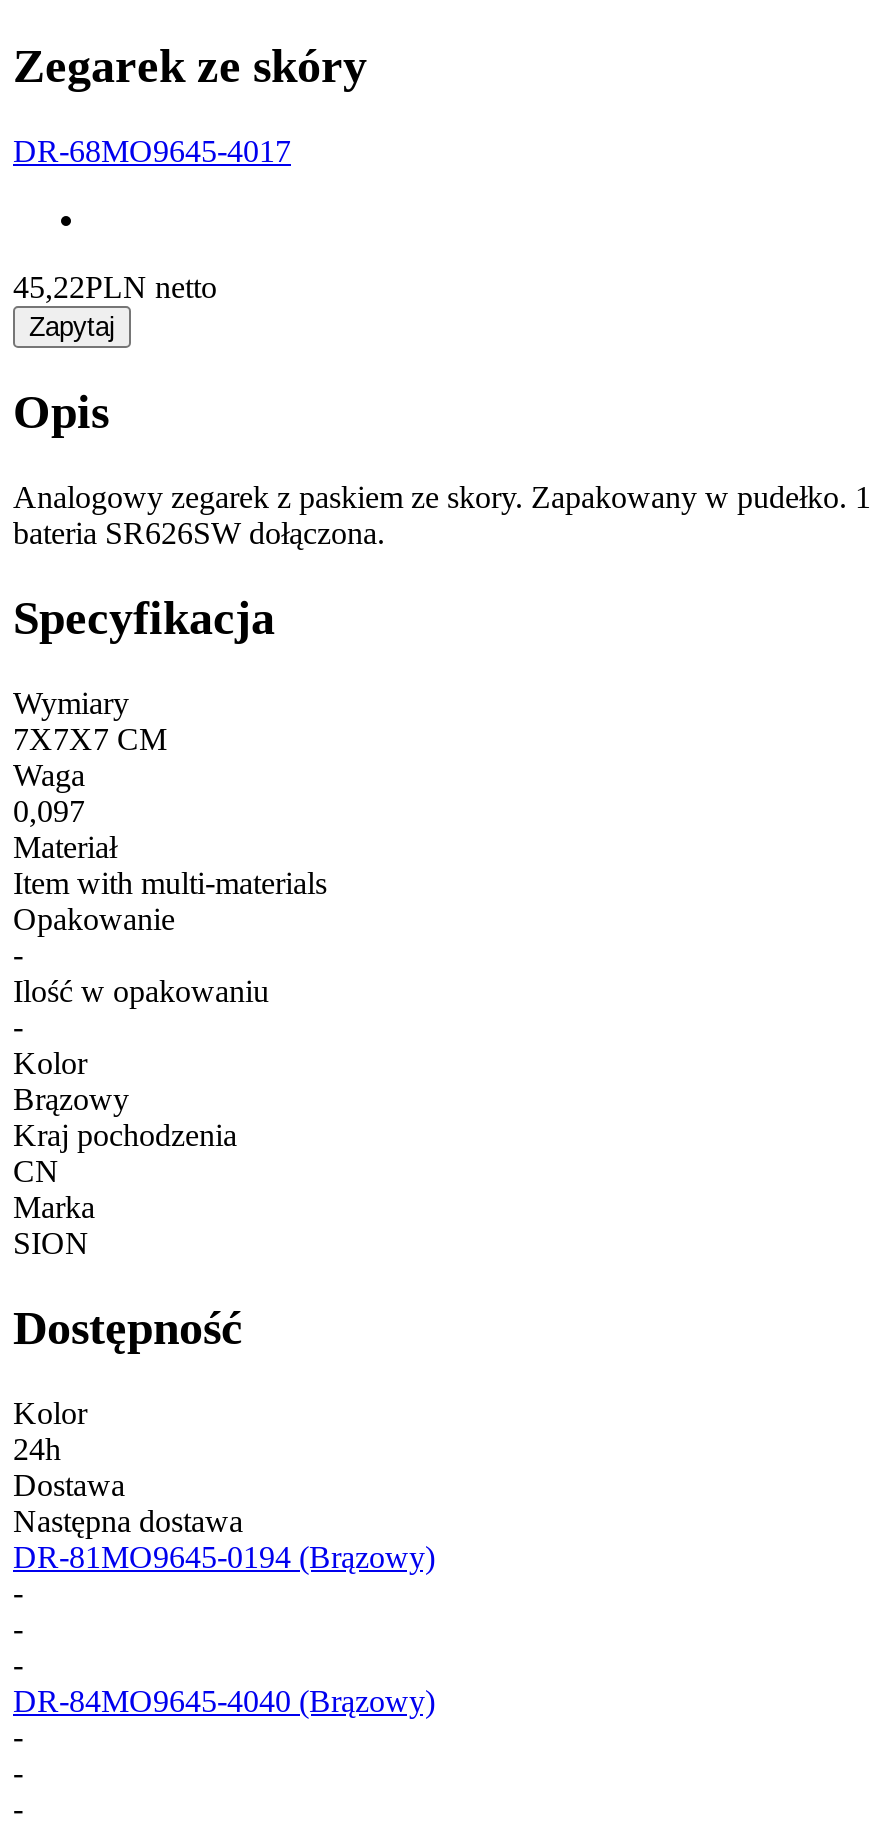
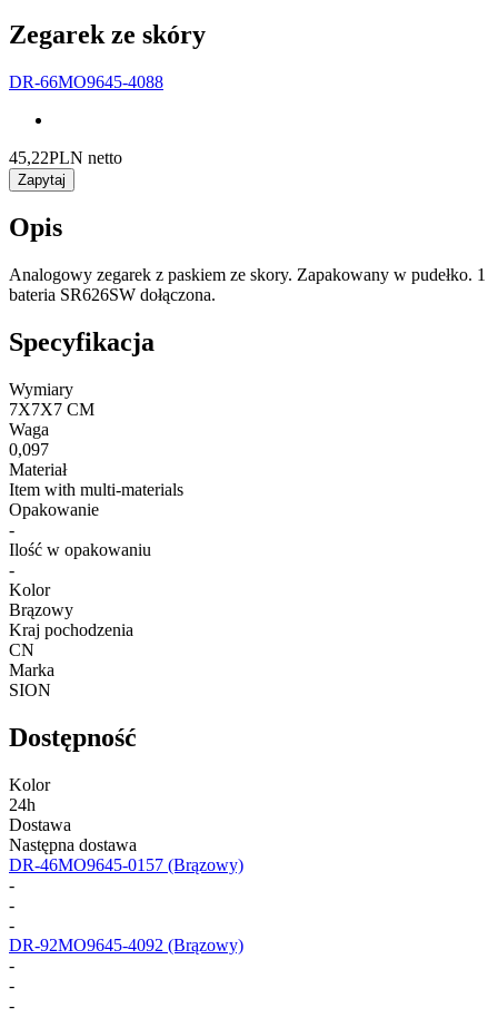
[13,133,291,167] DR-68MO9645-4017 -> [9,72,163,91] DR-66MO9645-4088
[13,1540,435,1574] DR-81MO9645-0194 (Brązowy) -> [9,855,243,874] DR-46MO9645-0157 (Brązowy)
[13,1684,435,1718] DR-84MO9645-4040 (Brązowy) -> [9,936,243,954] DR-92MO9645-4092 (Brązowy)

